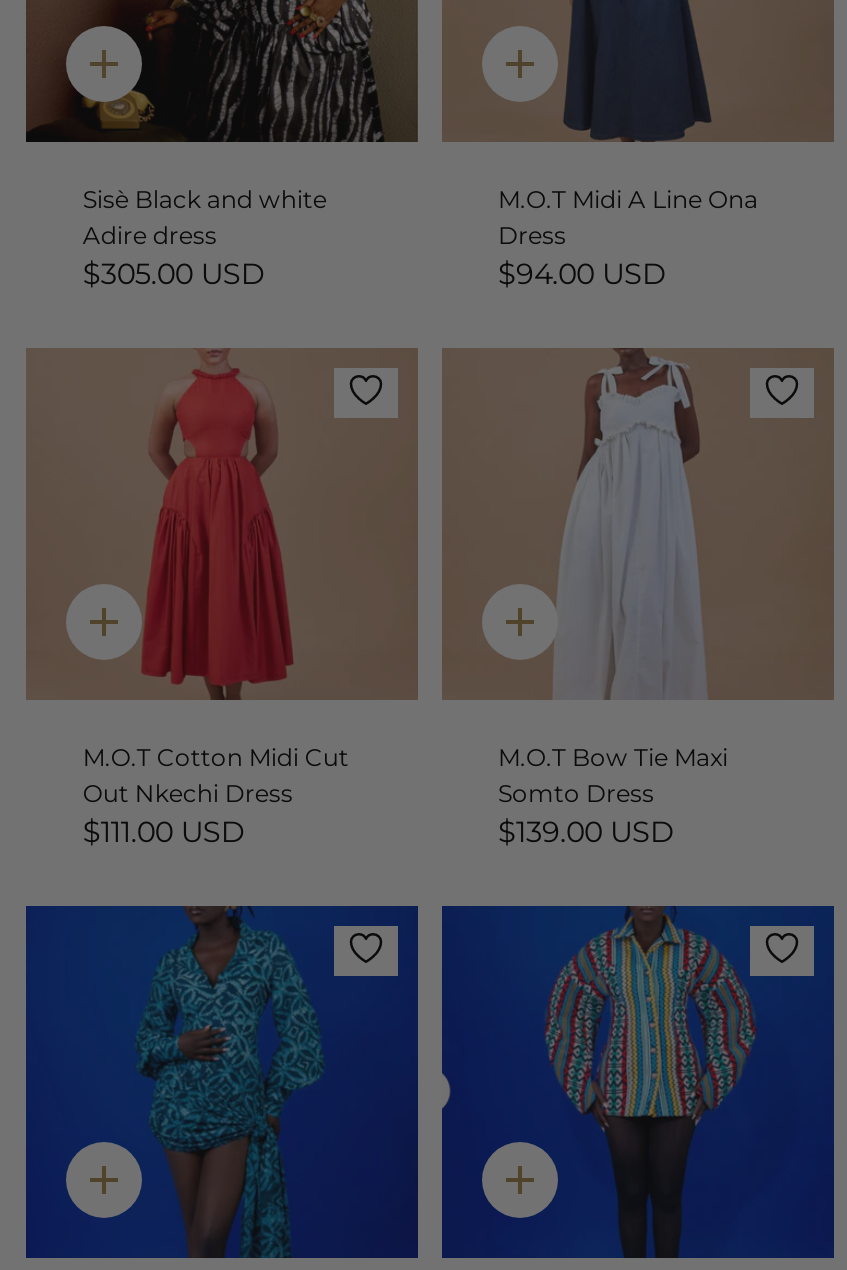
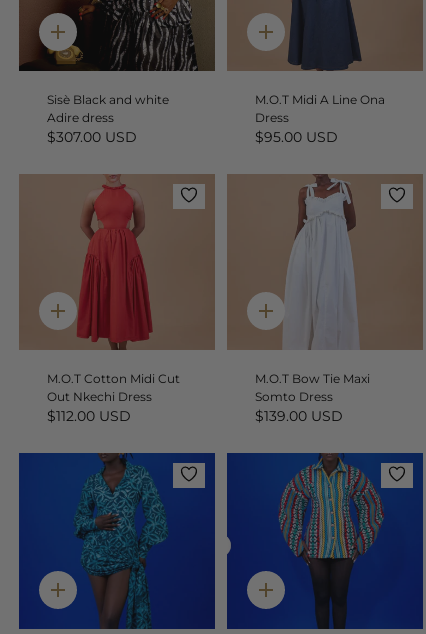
[83,255,265,291] $305.00 USD -> [47,128,137,146] $307.00 USD
[498,255,666,291] $94.00 USD -> [255,128,338,146] $95.00 USD
[83,813,245,849] $111.00 USD -> [47,407,131,425] $112.00 USD

